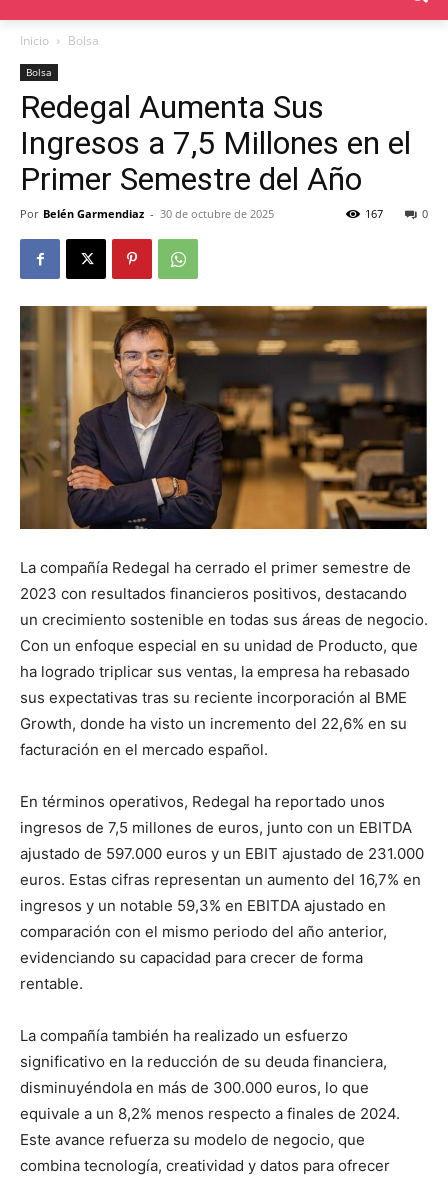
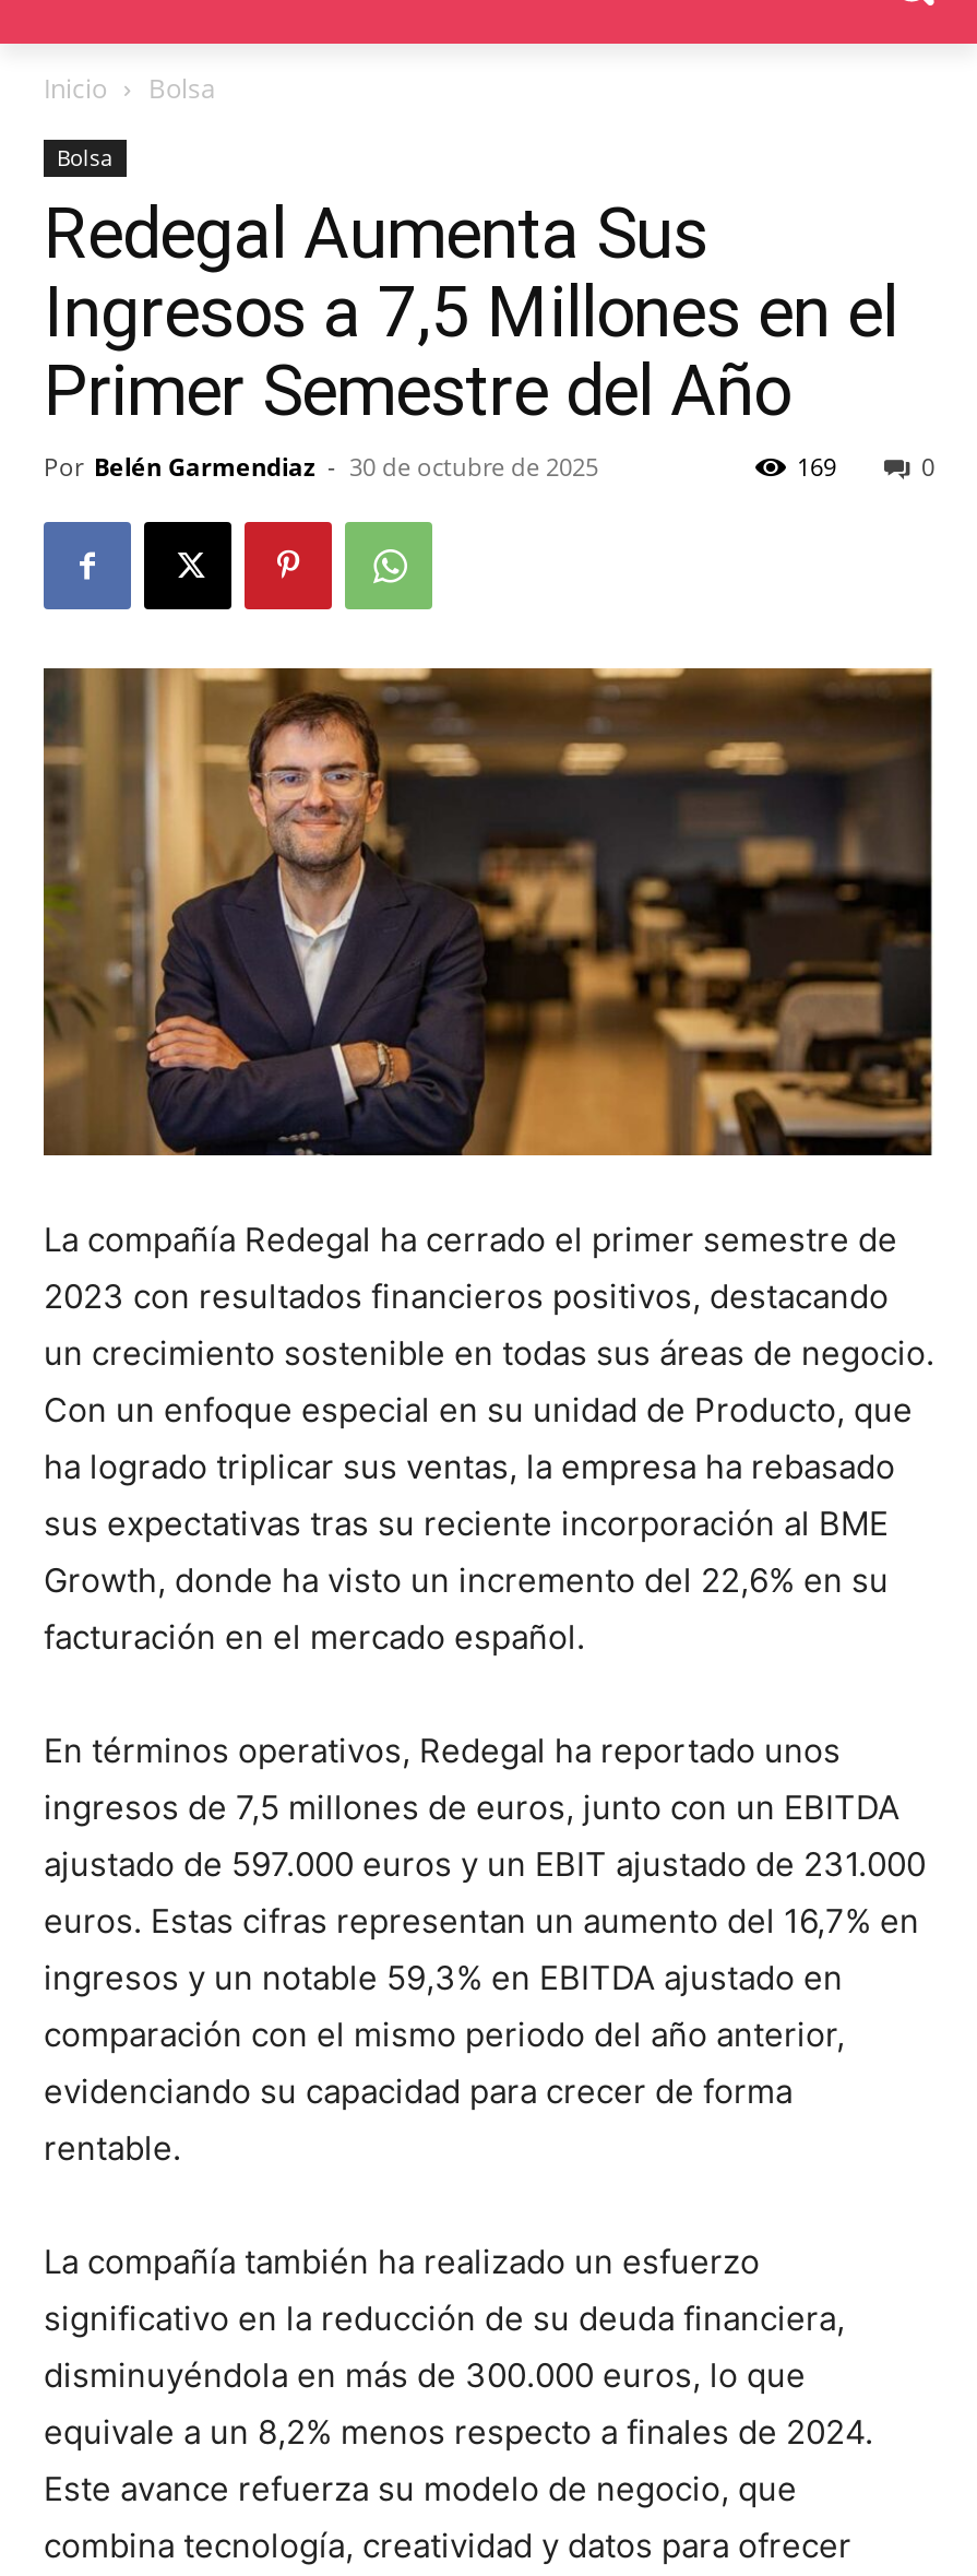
[365,206,383,221] 167 -> [797,450,836,483] 169

